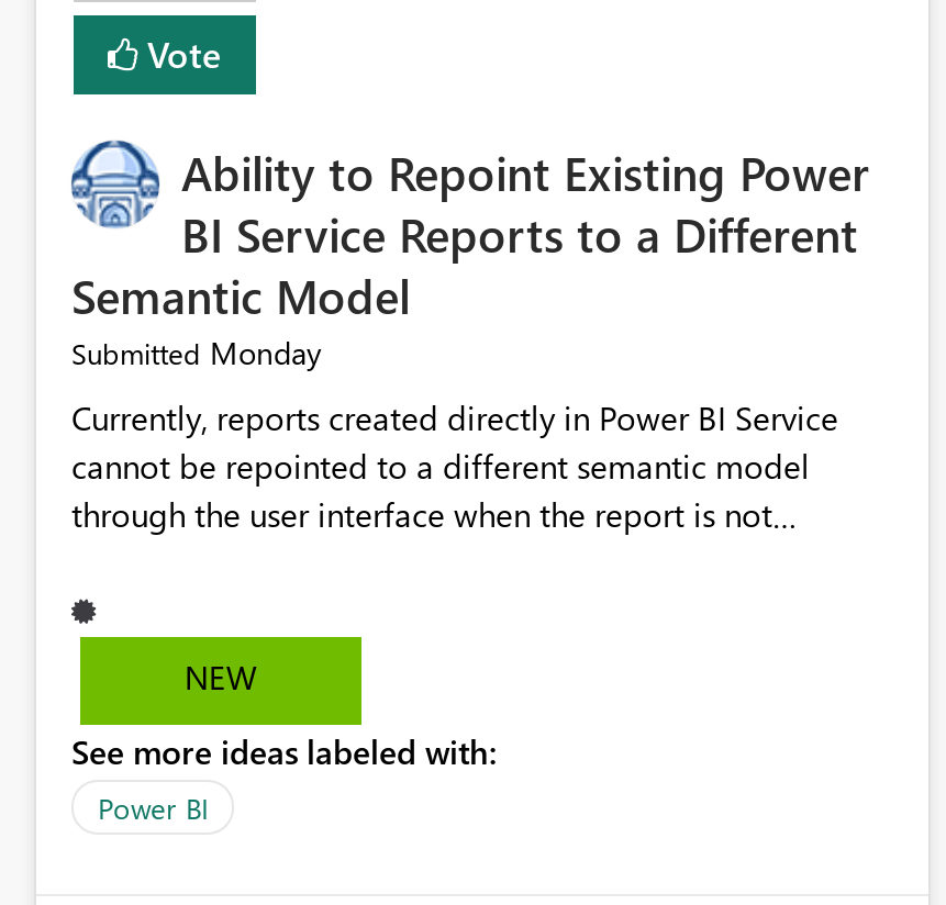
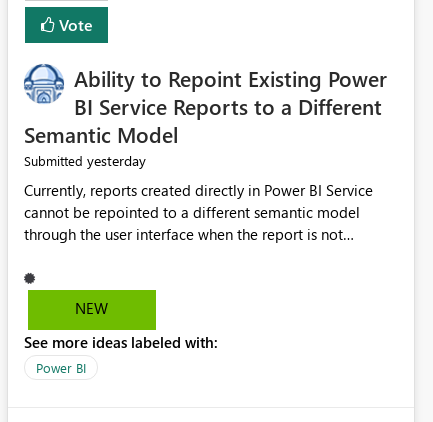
[71,333,322,374] Submitted Monday -> [24,151,146,170] Submitted yesterday

